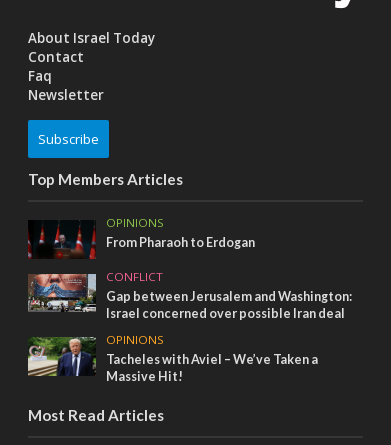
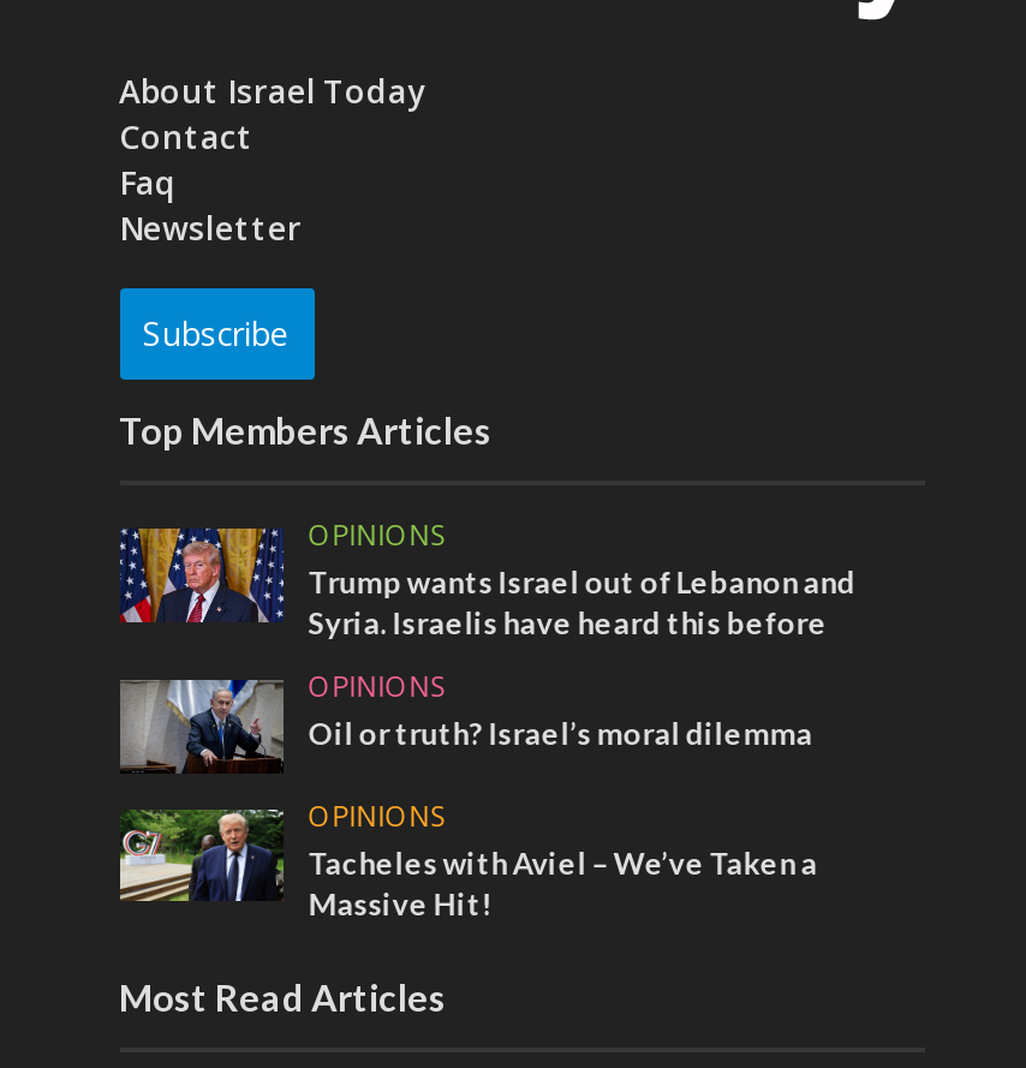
[27,219,255,260] [image] | From Pharaoh to Erdogan -> [118,526,856,642] [image] | Trump wants Israel out of Lebanon and | Syria. Israelis have heard this before
[28,269,352,321] [image] | CONFLICT | Gap between Jerusalem and Washington: | Israel concerned over possible Iran deal -> [118,658,813,774] [image] | OPINIONS | Oil or truth? Israel’s moral dilemma

